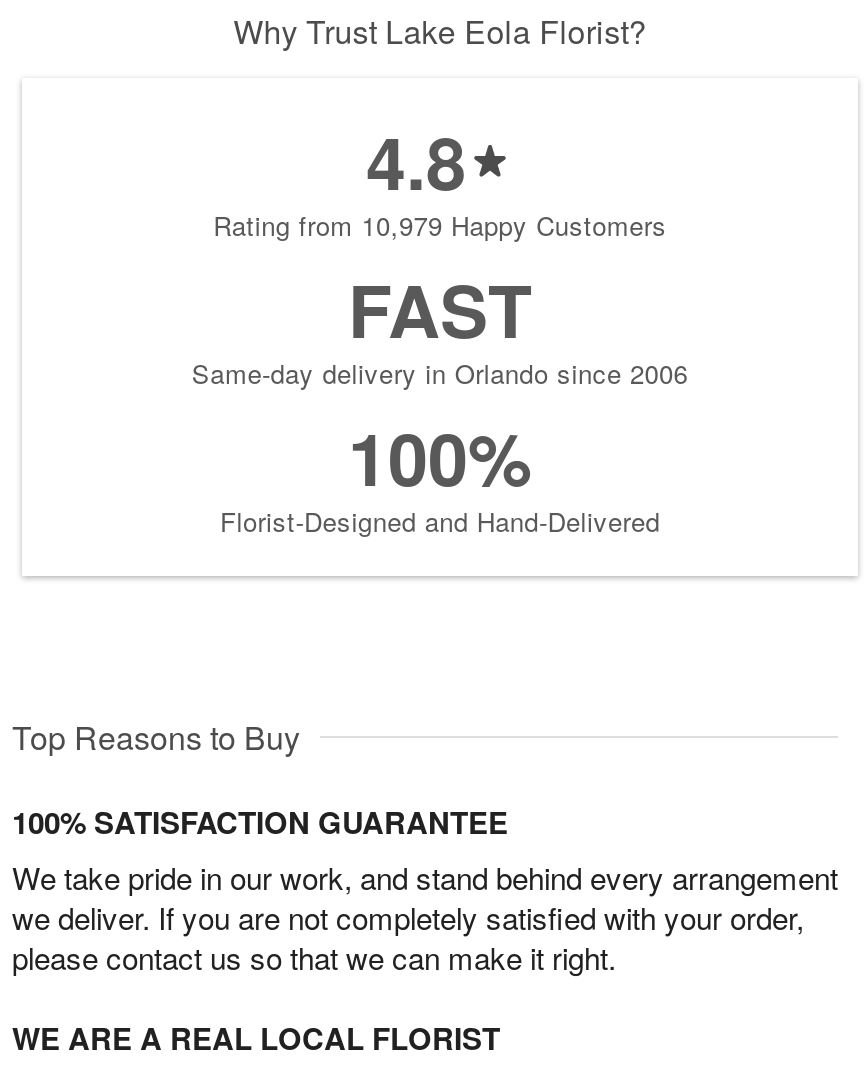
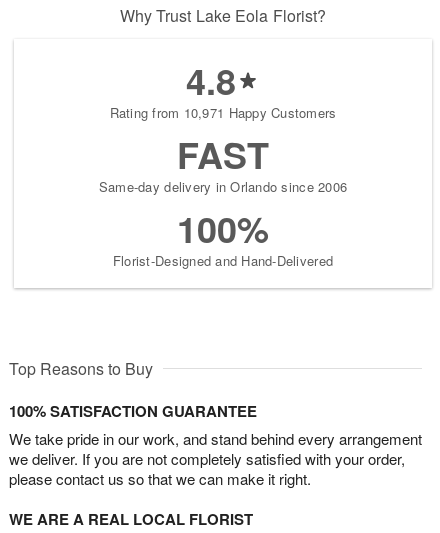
[213,205,667,243] Rating from 10,979 Happy Customers -> [110,102,336,121] Rating from 10,971 Happy Customers

